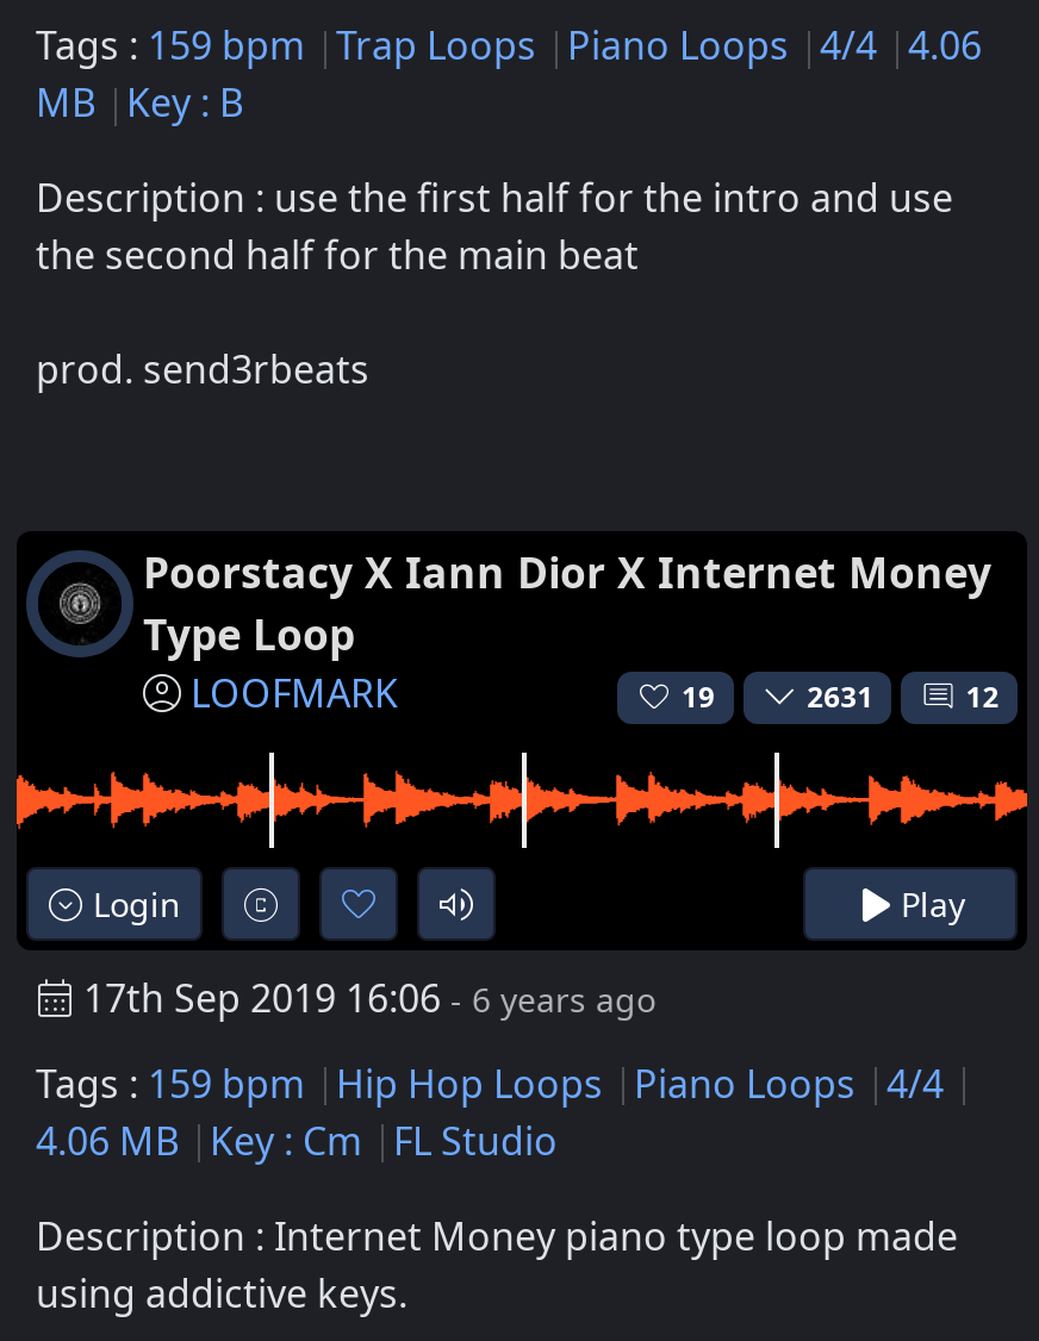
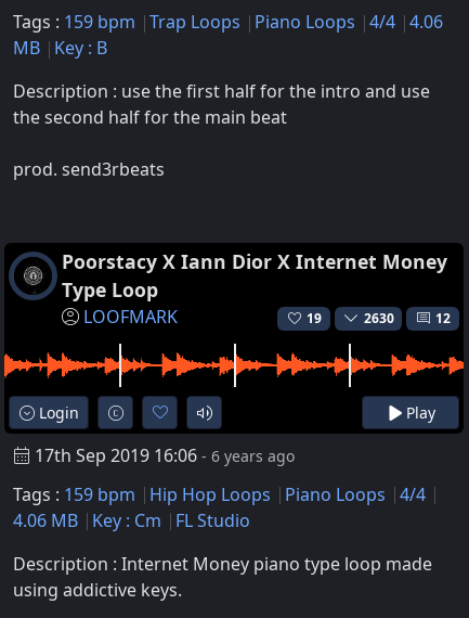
[807,677,874,718] 2631 -> [364,309,394,328] 2630

